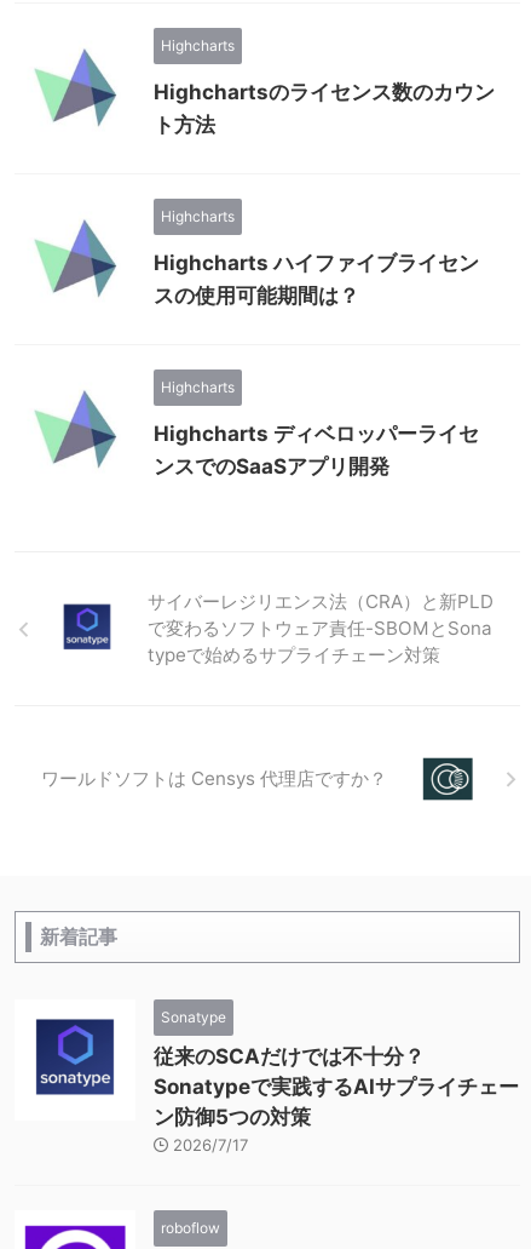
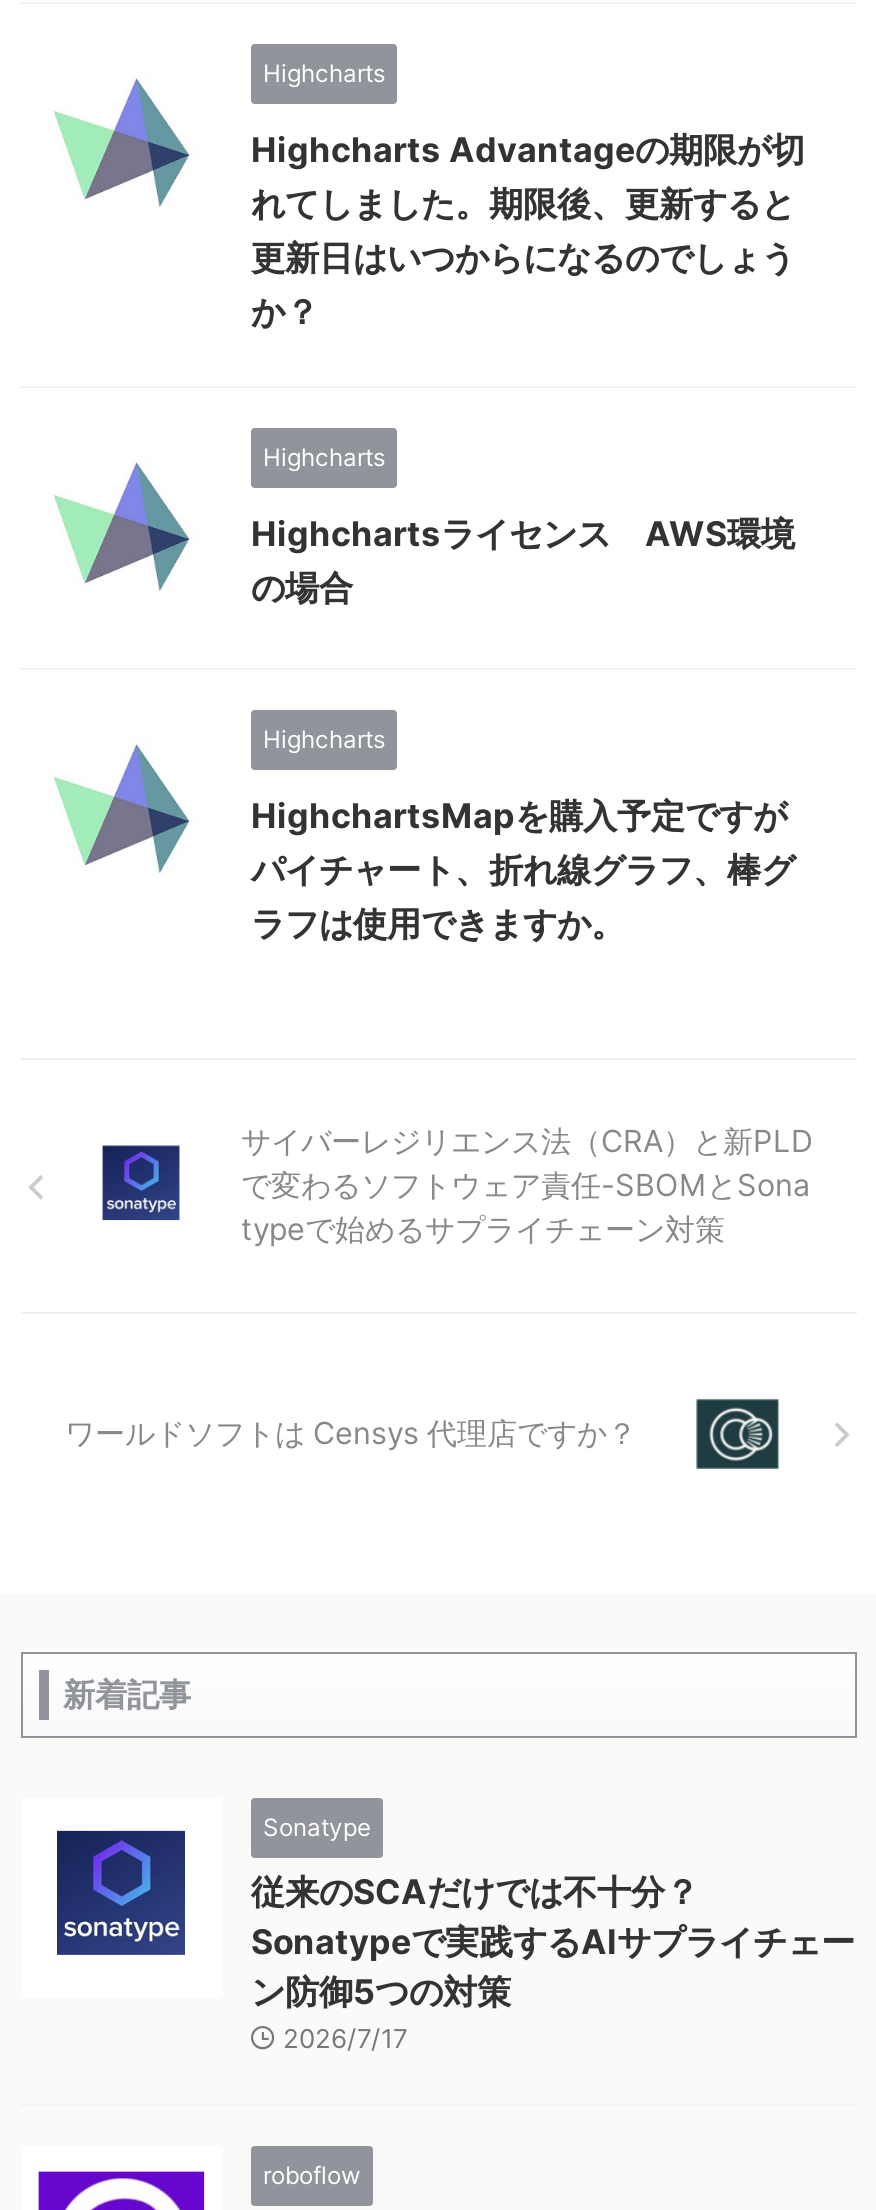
[154,80,495,137] Highchartsのライセンス数のカウン | ト方法 -> [251,131,805,333] Highcharts Advantageの期限が切 | れてしました。期限後、更新すると | 更新日はいつからになるのでしょう | か？
[154,251,479,308] Highcharts ハイファイブライセン | スの使用可能期間は？ -> [251,515,795,609] Highchartsライセンス AWS環境 | の場合
[154,422,479,479] Highcharts ディベロッパーライセ | ンスでのSaaSアプリ開発 -> [251,797,795,945] HighchartsMapを購入予定ですが | パイチャート、折れ線グラフ、棒グ | ラフは使用できますか。

